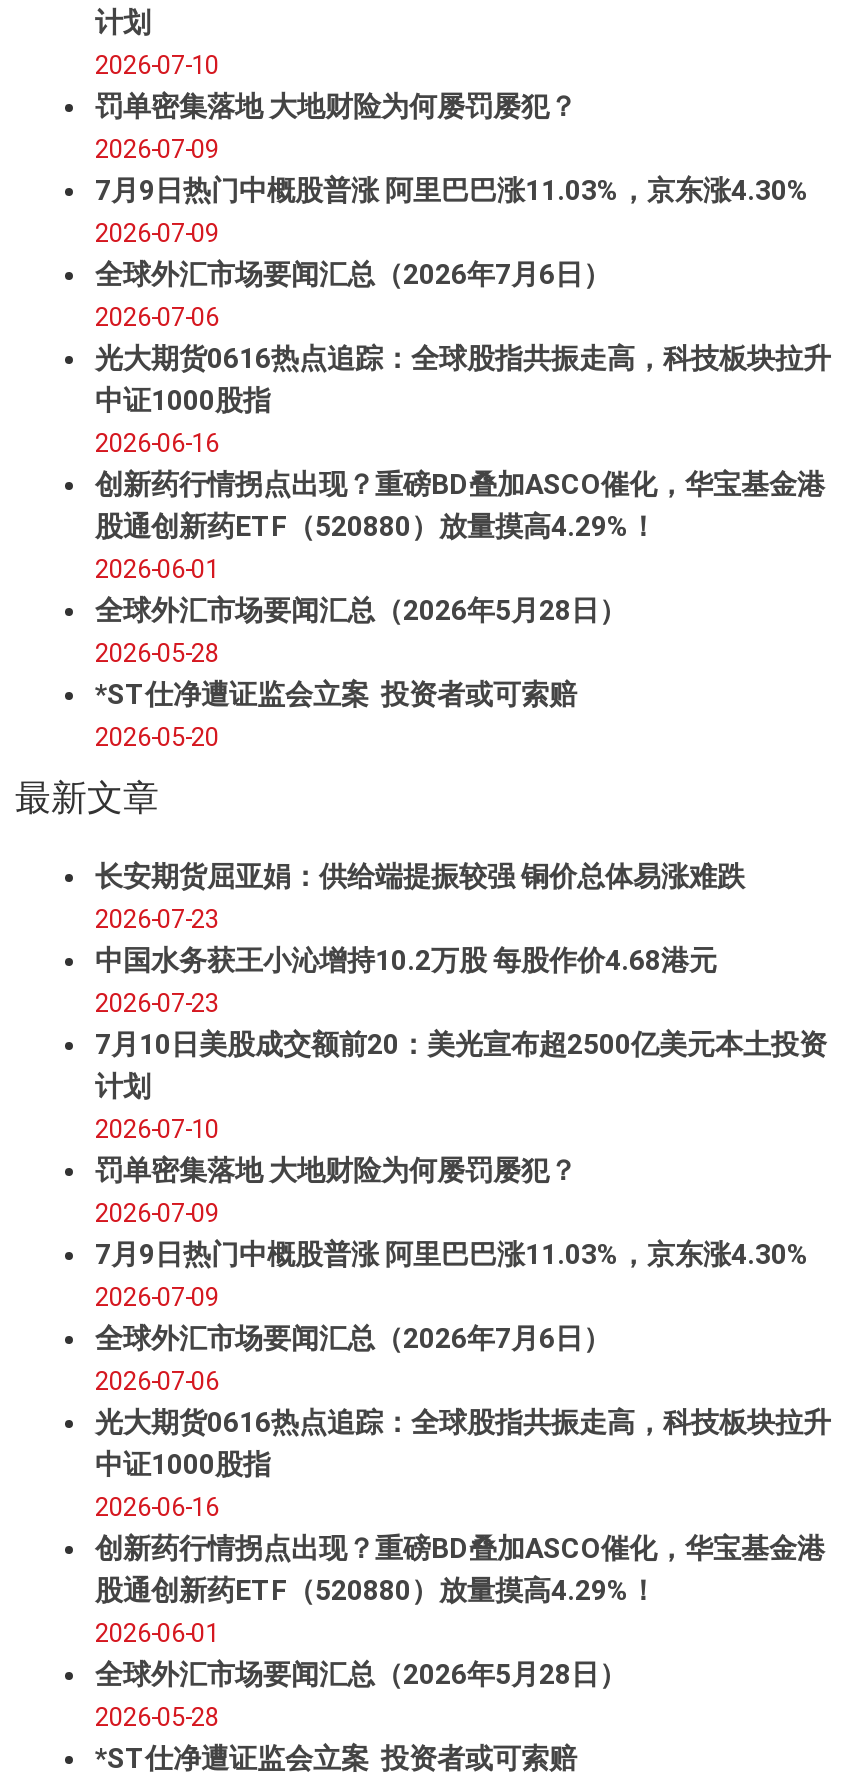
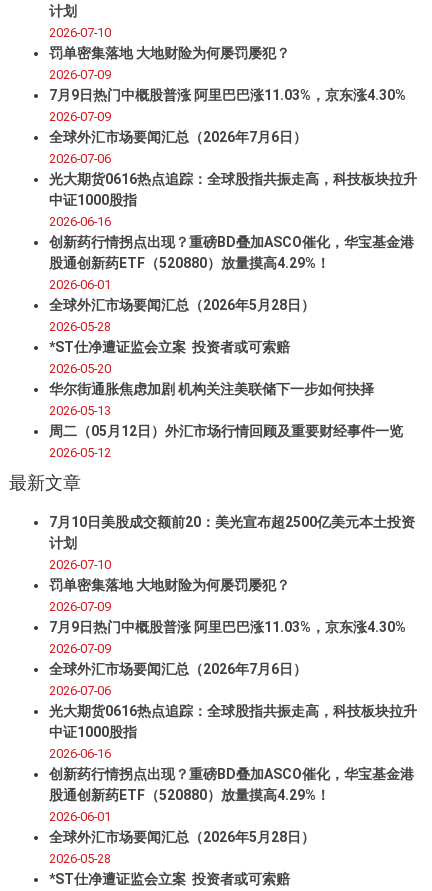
none -> [49,381,403,460] 华尔街通胀焦虑加剧 机构关注美联储下一步如何抉择 | 2026-05-13 | 周二（05月12日）外汇市场行情回顾及重要财经事件一览 | 2026-05-12
moved [15,776,159,818] -> [9,472,81,493]: 最新文章
[95,860,745,1018] 长安期货屈亚娟：供给端提振较强 铜价总体易涨难跌 | 2026-07-23 | 中国水务获王小沁增持10.2万股 每股作价4.68港元 | 2026-07-23 -> none

